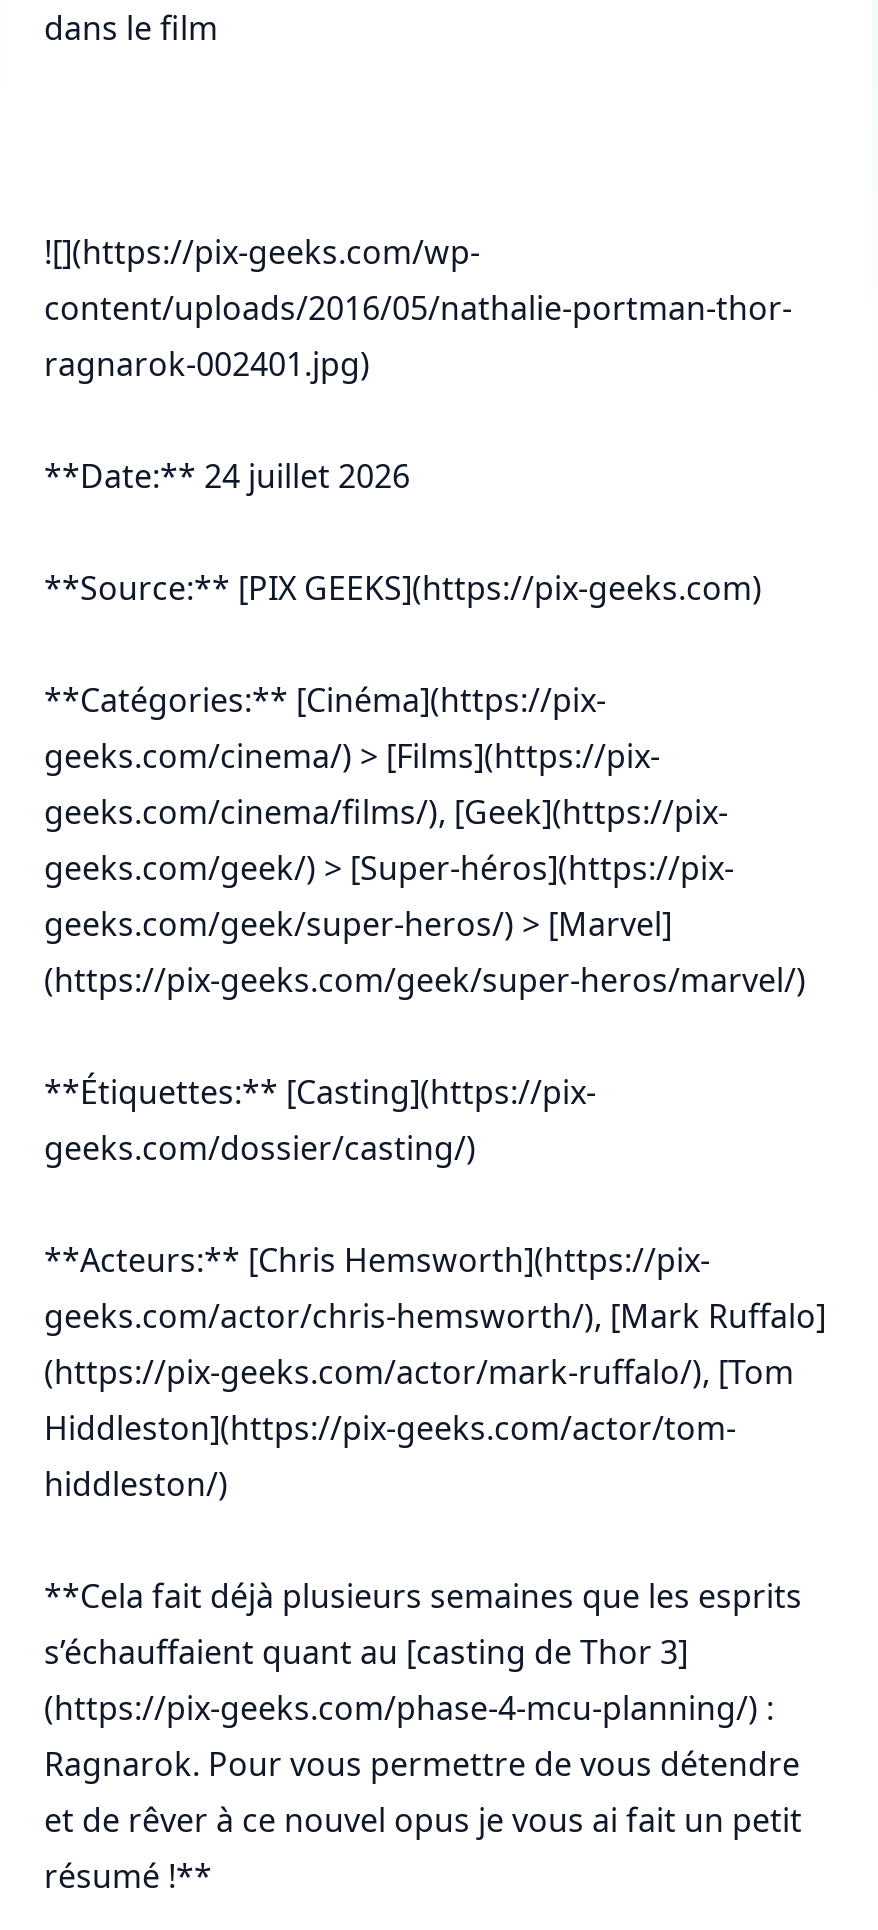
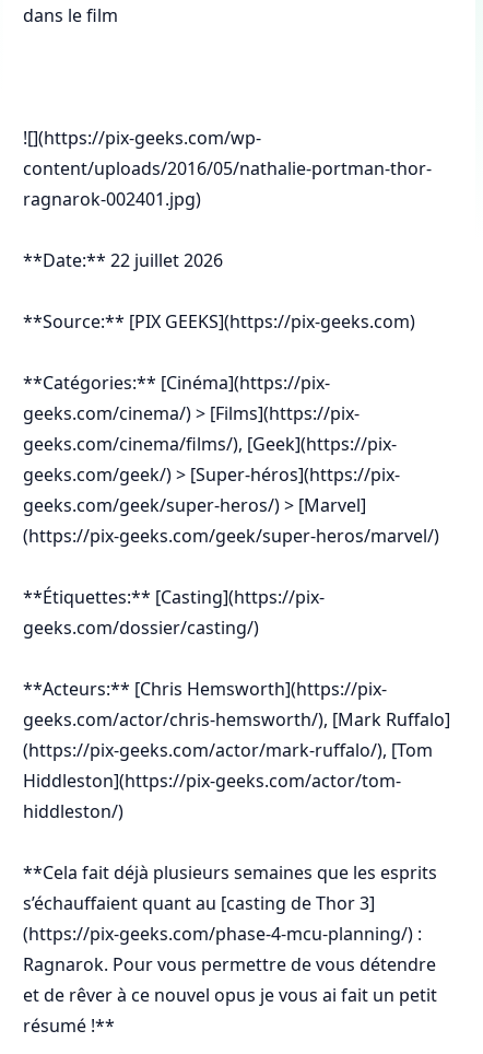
[44,454,410,498] **Date:** 24 juillet 2026 -> [23,248,223,272] **Date:** 22 juillet 2026

